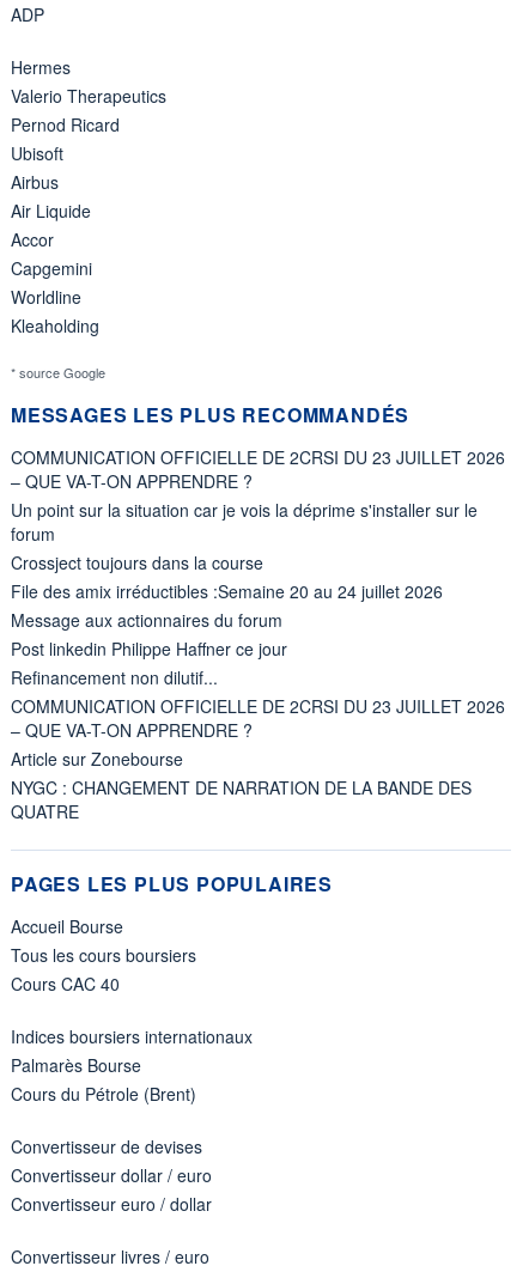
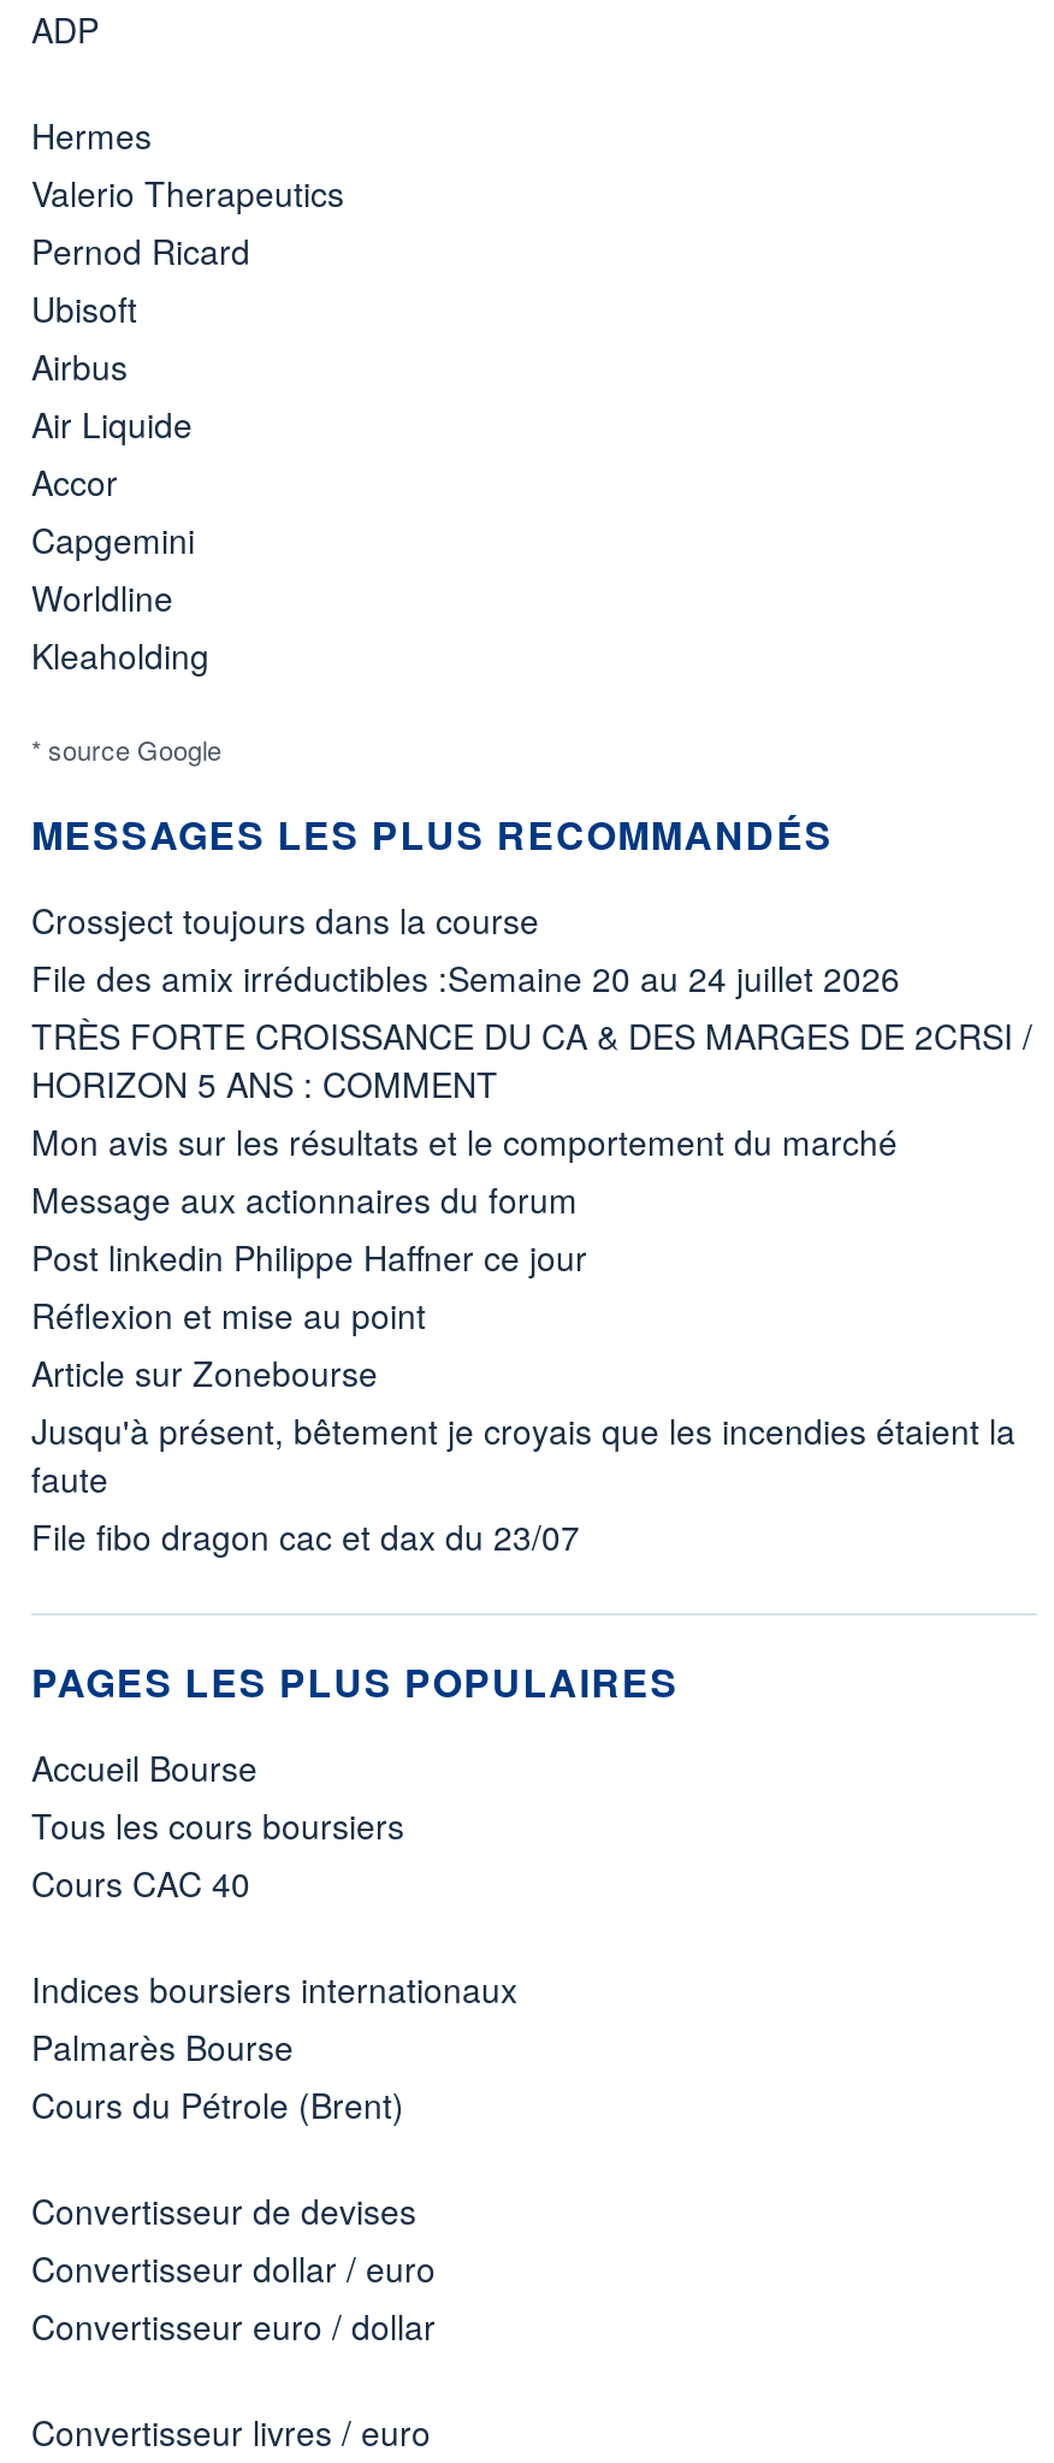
[11,445,505,546] COMMUNICATION OFFICIELLE DE 2CRSI DU 23 JUILLET 2026 | – QUE VA-T-ON APPRENDRE ? | Un point sur la situation car je vois la déprime s'installer sur le | forum -> none
moved [11,550,443,603] -> [31,896,900,1002]: Crossject toujours dans la course | File des amix irréductibles :Semaine 20 au 24 juillet 2026
none -> [31,1011,1032,1165] TRÈS FORTE CROISSANCE DU CA & DES MARGES DE 2CRSI / | HORIZON 5 ANS : COMMENT | Mon avis sur les résultats et le comportement du marché
[11,665,505,742] Refinancement non dilutif... | COMMUNICATION OFFICIELLE DE 2CRSI DU 23 JUILLET 2026 | – QUE VA-T-ON APPRENDRE ? -> [31,1290,426,1339] Réflexion et mise au point
moved [11,747,183,771] -> [31,1348,378,1396]: Article sur Zonebourse
[11,775,472,823] NYGC : CHANGEMENT DE NARRATION DE LA BANDE DES | QUATRE -> [31,1406,1015,1560] Jusqu'à présent, bêtement je croyais que les incendies étaient la | faute | File fibo dragon cac et dax du 23/07

